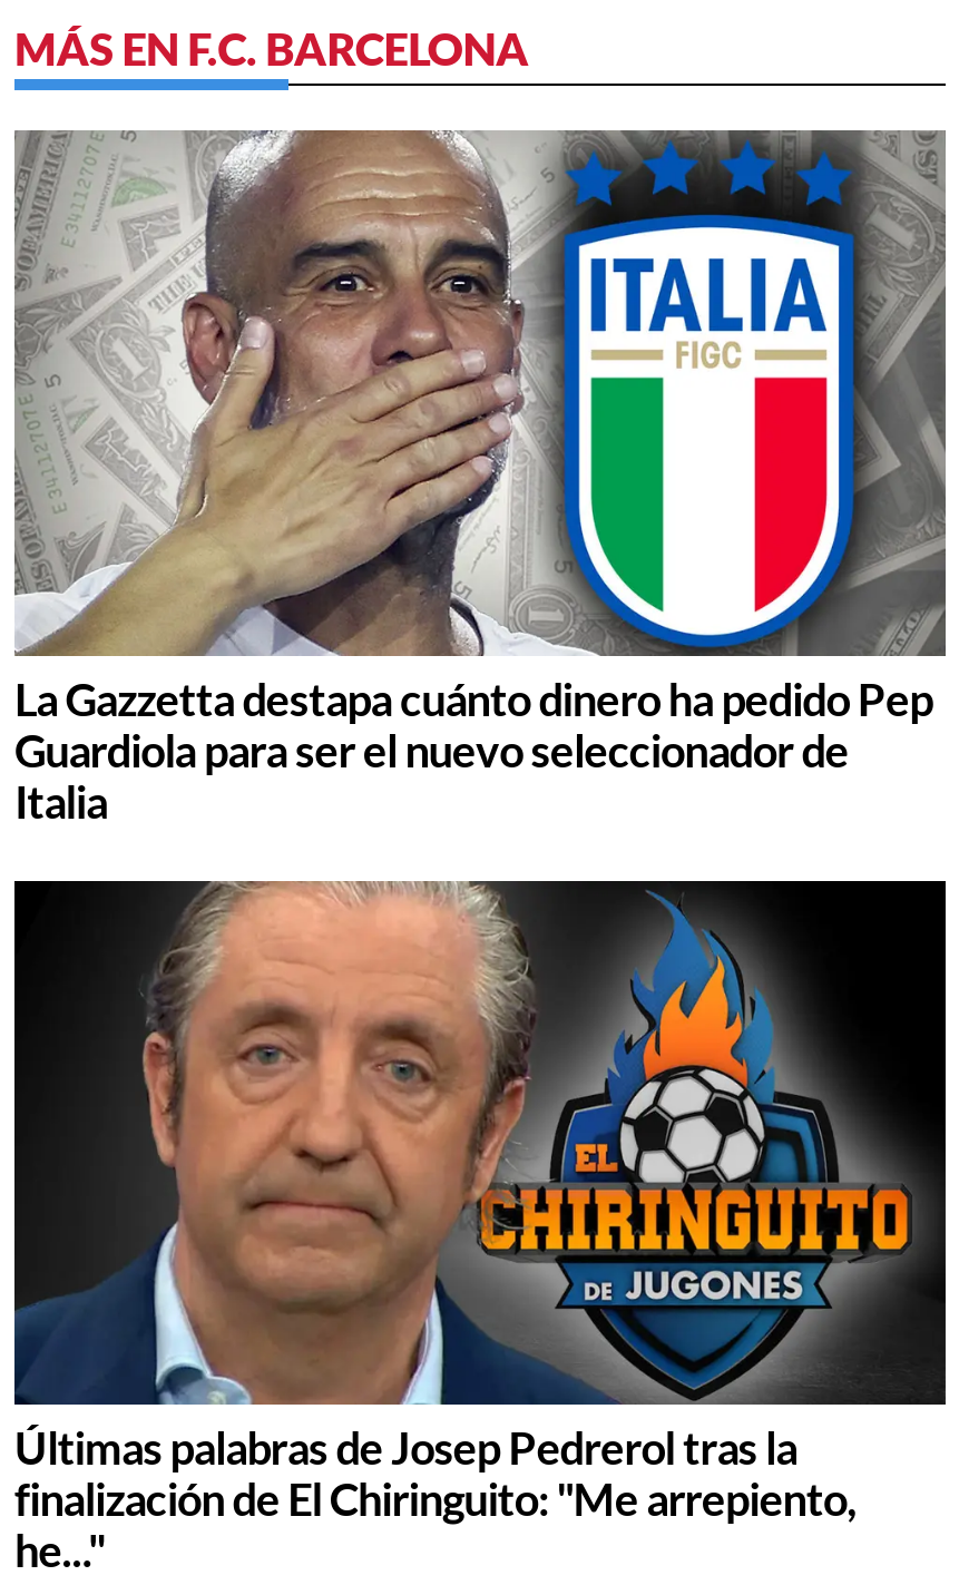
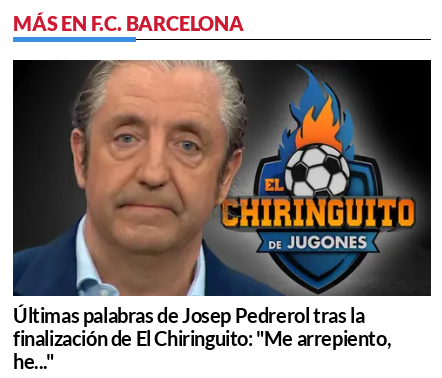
[14,128,948,826] [image] | La Gazzetta destapa cuánto dinero ha pedido Pep | Guardiola para ser el nuevo seleccionador de | Italia -> none

